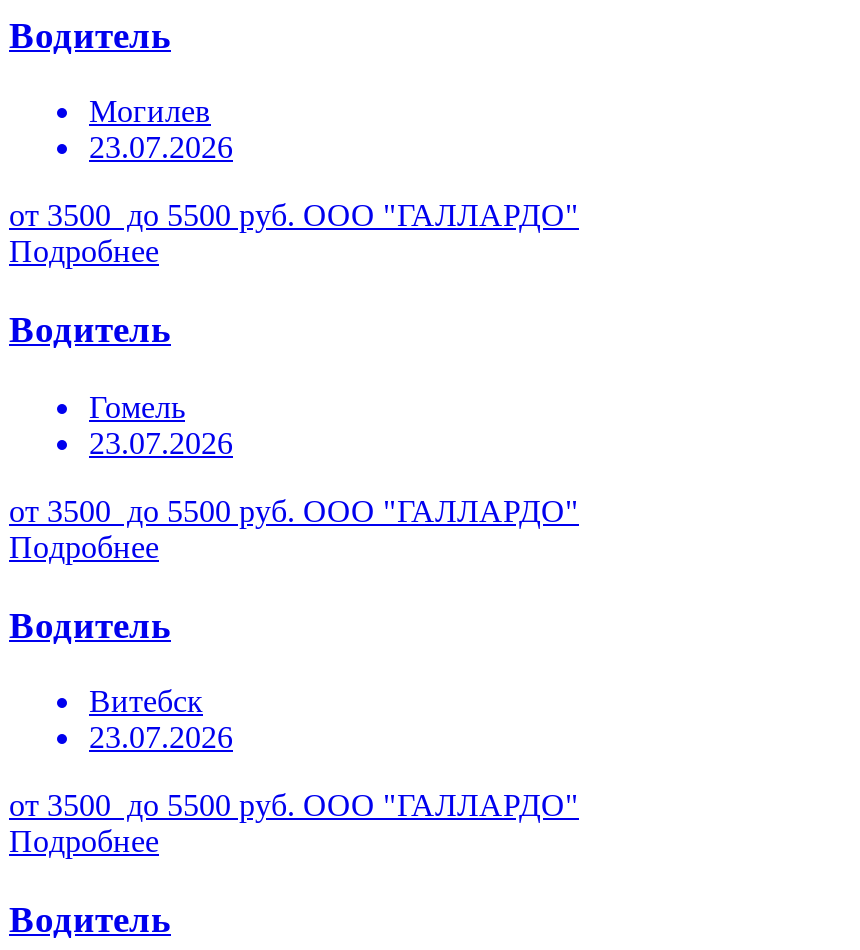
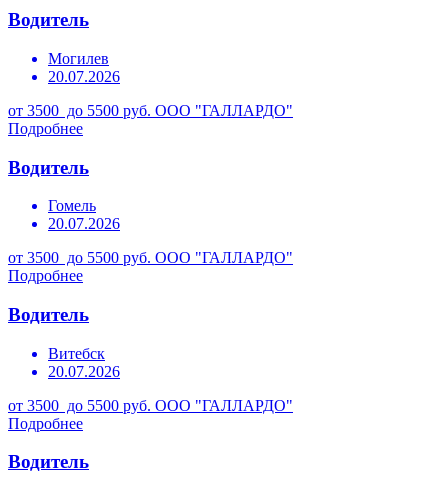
[89,131,233,165] 23.07.2026 -> [48,68,120,85] 20.07.2026
[89,426,233,460] 23.07.2026 -> [48,215,120,232] 20.07.2026
[89,720,233,754] 23.07.2026 -> [48,363,120,380] 20.07.2026

